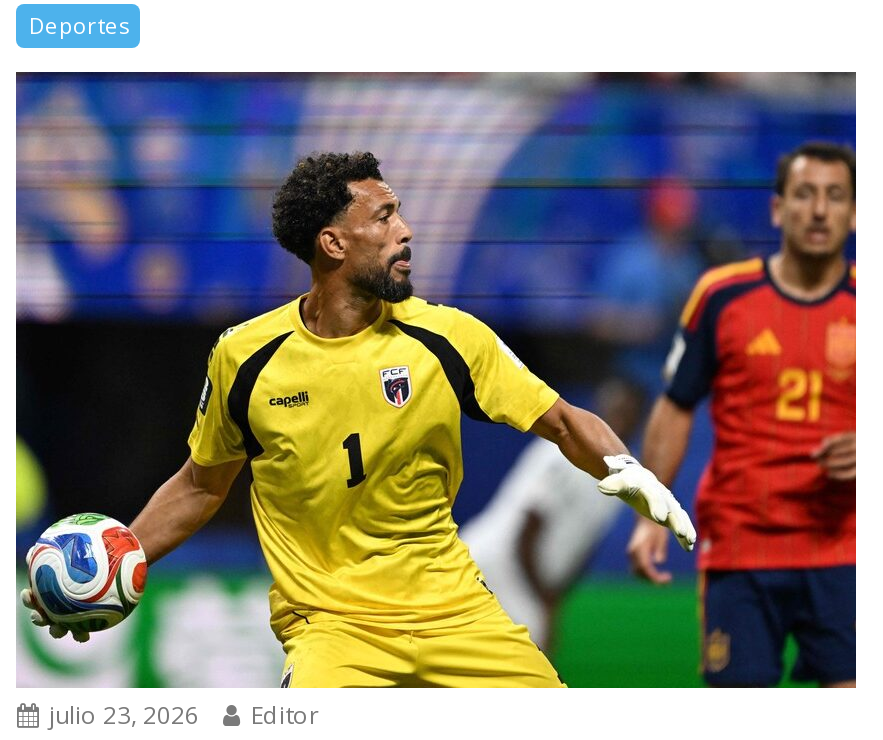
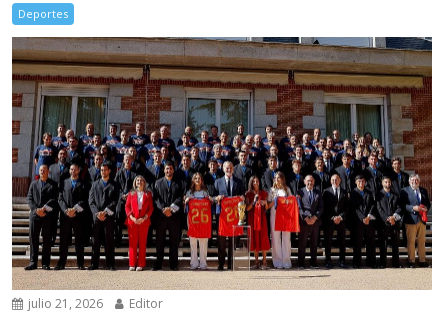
[14,71,858,731] [image] | julio 23, 2026 Editor -> [11,36,433,311] [image] | julio 21, 2026 Editor

